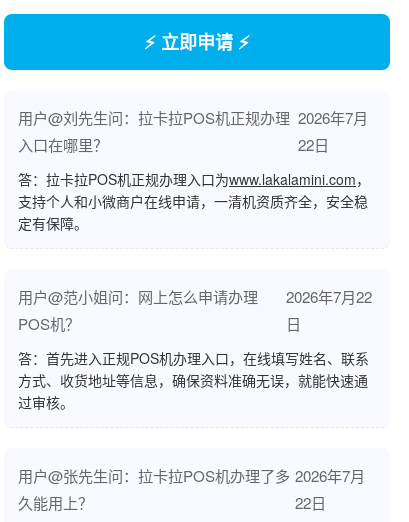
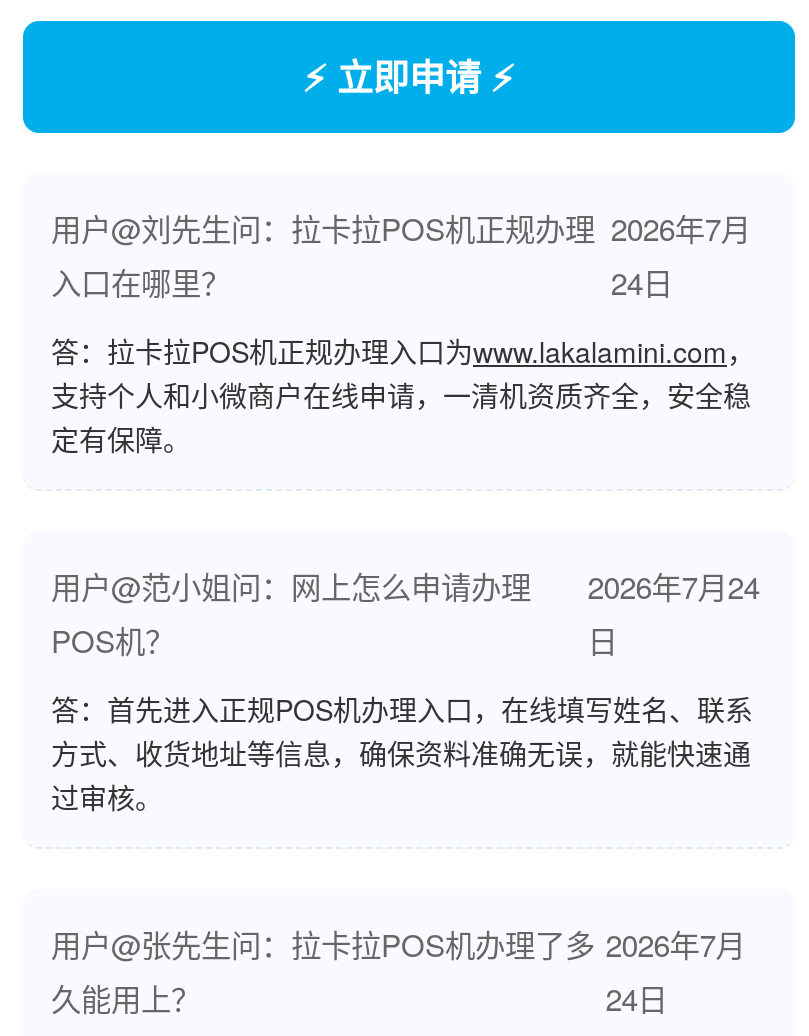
[298,134,329,155] 22日 -> [611,260,673,302] 24日
[18,286,372,307] 用户@范小姐问：网上怎么申请办理 2026年7月22 -> [51,564,760,606] 用户@范小姐问：网上怎么申请办理 2026年7月24
[295,492,326,513] 22日 -> [606,976,668,1018] 24日

